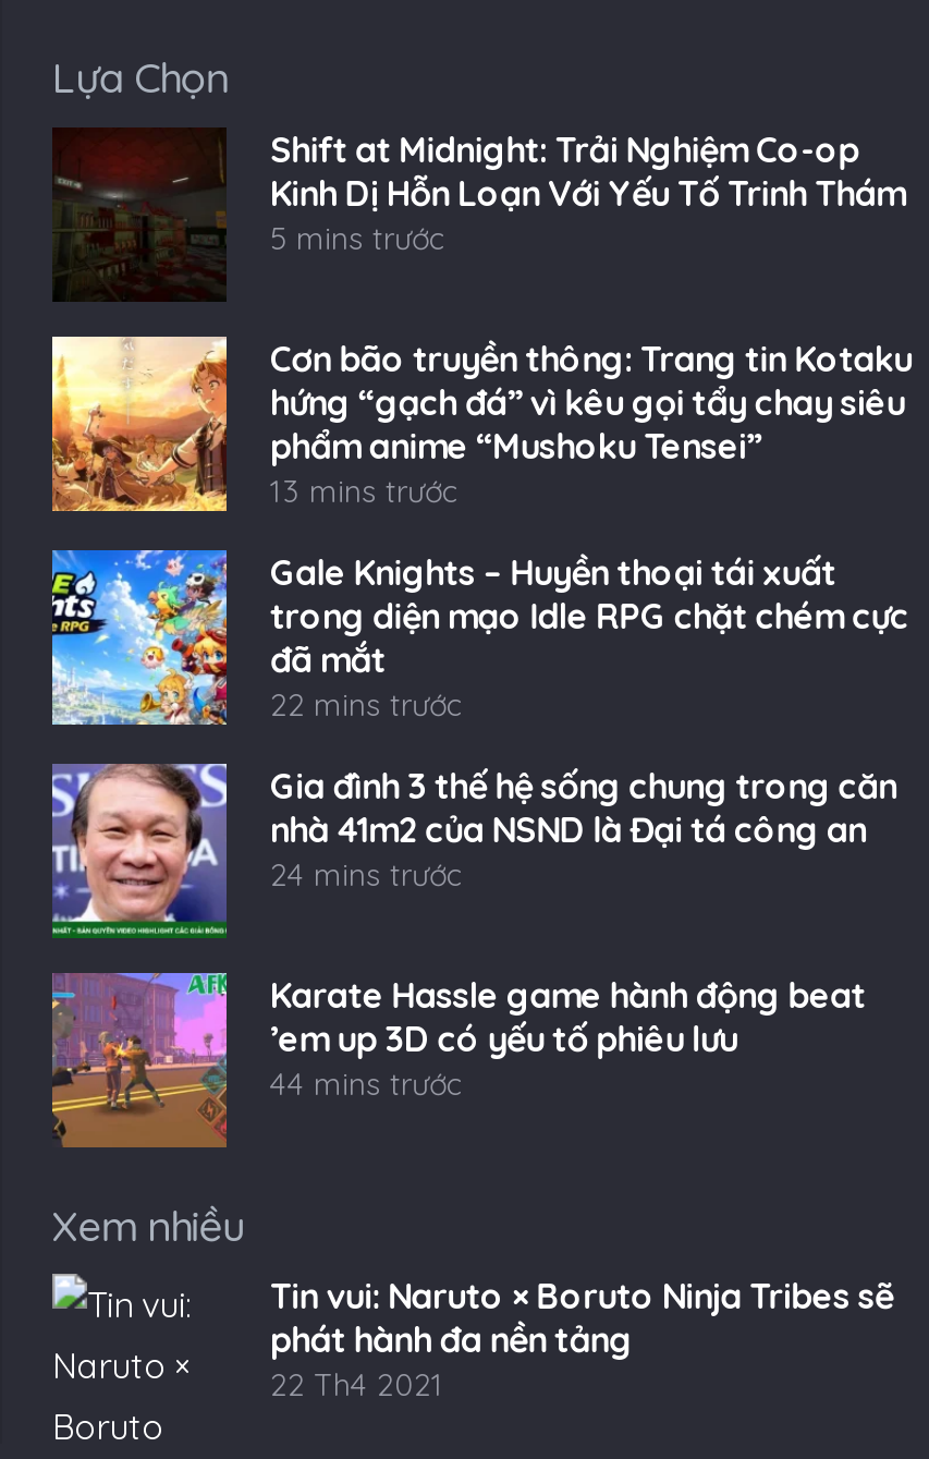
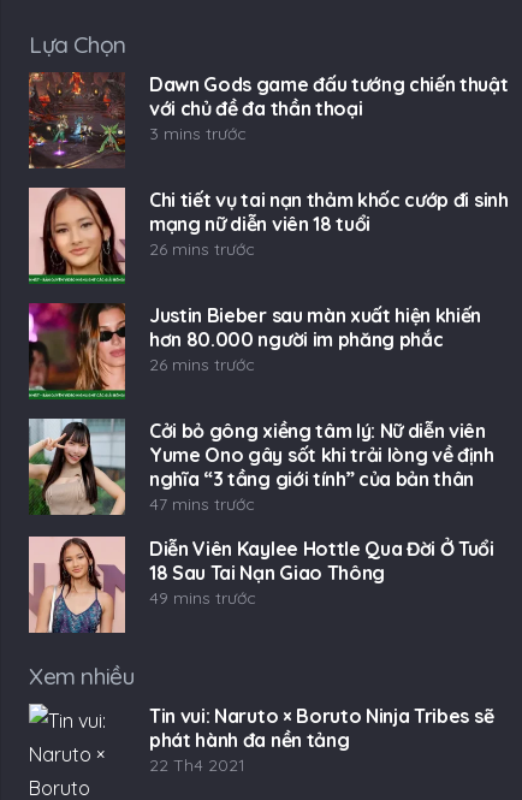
[52,126,906,303] [image] | Shift at Midnight: Trải Nghiệm Co-op | Kinh Dị Hỗn Loạn Với Yếu Tố Trinh Thám | 5 mins trước -> [28,71,508,170] [image] | Dawn Gods game đấu tướng chiến thuật | với chủ đề đa thần thoại | 3 mins trước
[50,333,912,514] [image] | Cơn bão truyền thông: Trang tin Kotaku | hứng “gạch đá” vì kêu gọi tẩy chay siêu | phẩm anime “Mushoku Tensei” | 13 mins trước -> [28,188,508,284] [image] | Chi tiết vụ tai nạn thảm khốc cướp đi sinh | mạng nữ diễn viên 18 tuổi | 26 mins trước
[50,547,909,728] [image] | Gale Knights – Huyền thoại tái xuất | trong diện mạo Idle RPG chặt chém cực | đã mắt | 22 mins trước -> [28,302,481,401] [image] | Justin Bieber sau màn xuất hiện khiến | hơn 80.000 người im phăng phắc | 26 mins trước
[50,758,897,939] [image] | Gia đình 3 thế hệ sống chung trong căn | nhà 41m2 của NSND là Đại tá công an | 24 mins trước -> [28,417,494,517] [image] | Cởi bỏ gông xiềng tâm lý: Nữ diễn viên | Yume Ono gây sốt khi trải lòng về định | nghĩa “3 tầng giới tính” của bản thân | 47 mins trước
[50,970,866,1148] [image] | Karate Hassle game hành động beat | ’em up 3D có yếu tố phiêu lưu | 44 mins trước -> [28,535,494,634] [image] | Diễn Viên Kaylee Hottle Qua Đời Ở Tuổi | 18 Sau Tai Nạn Giao Thông | 49 mins trước

